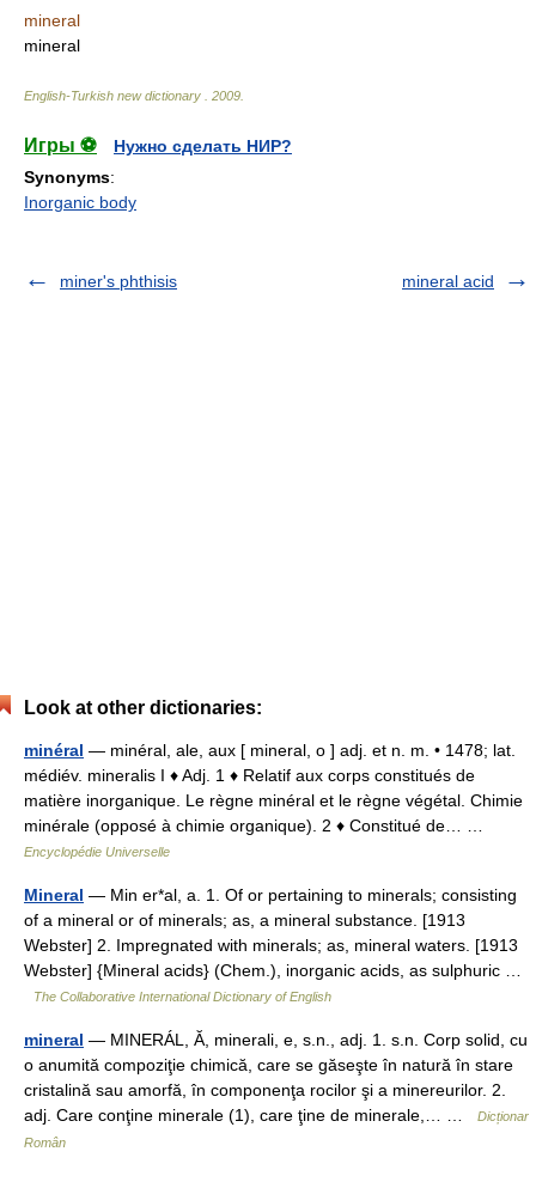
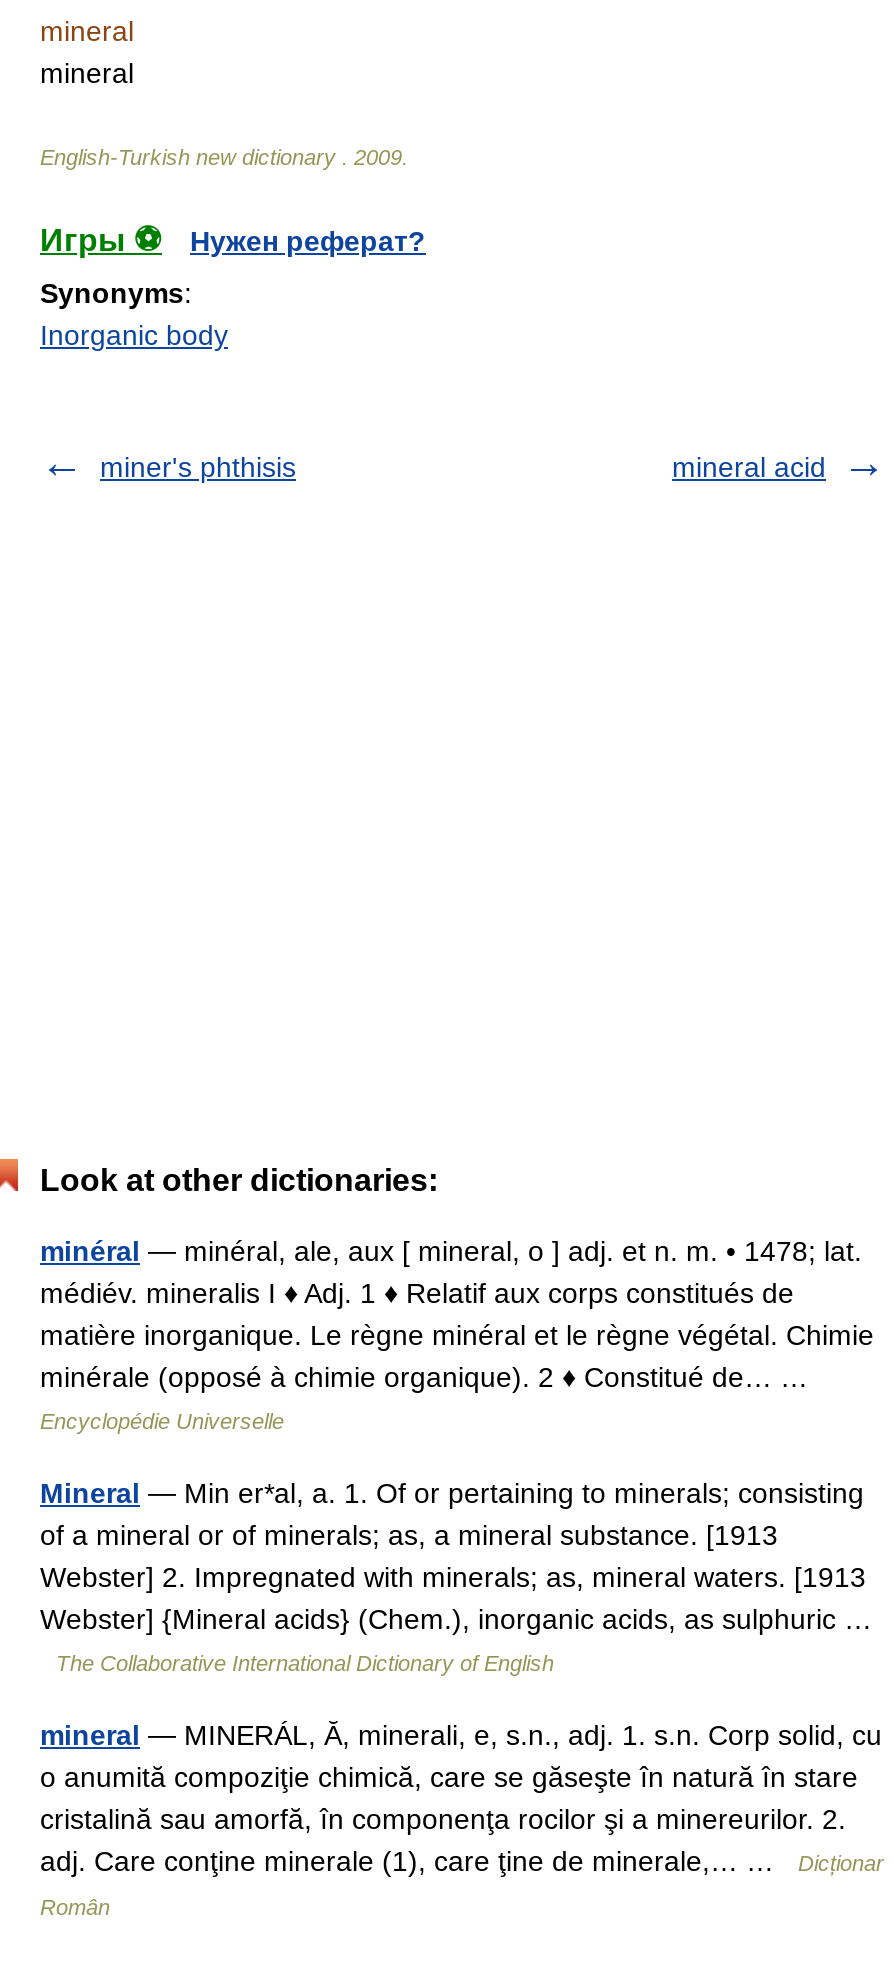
[114,136,292,156] Нужно сделать НИР? -> [190,225,426,257] Нужен реферат?

